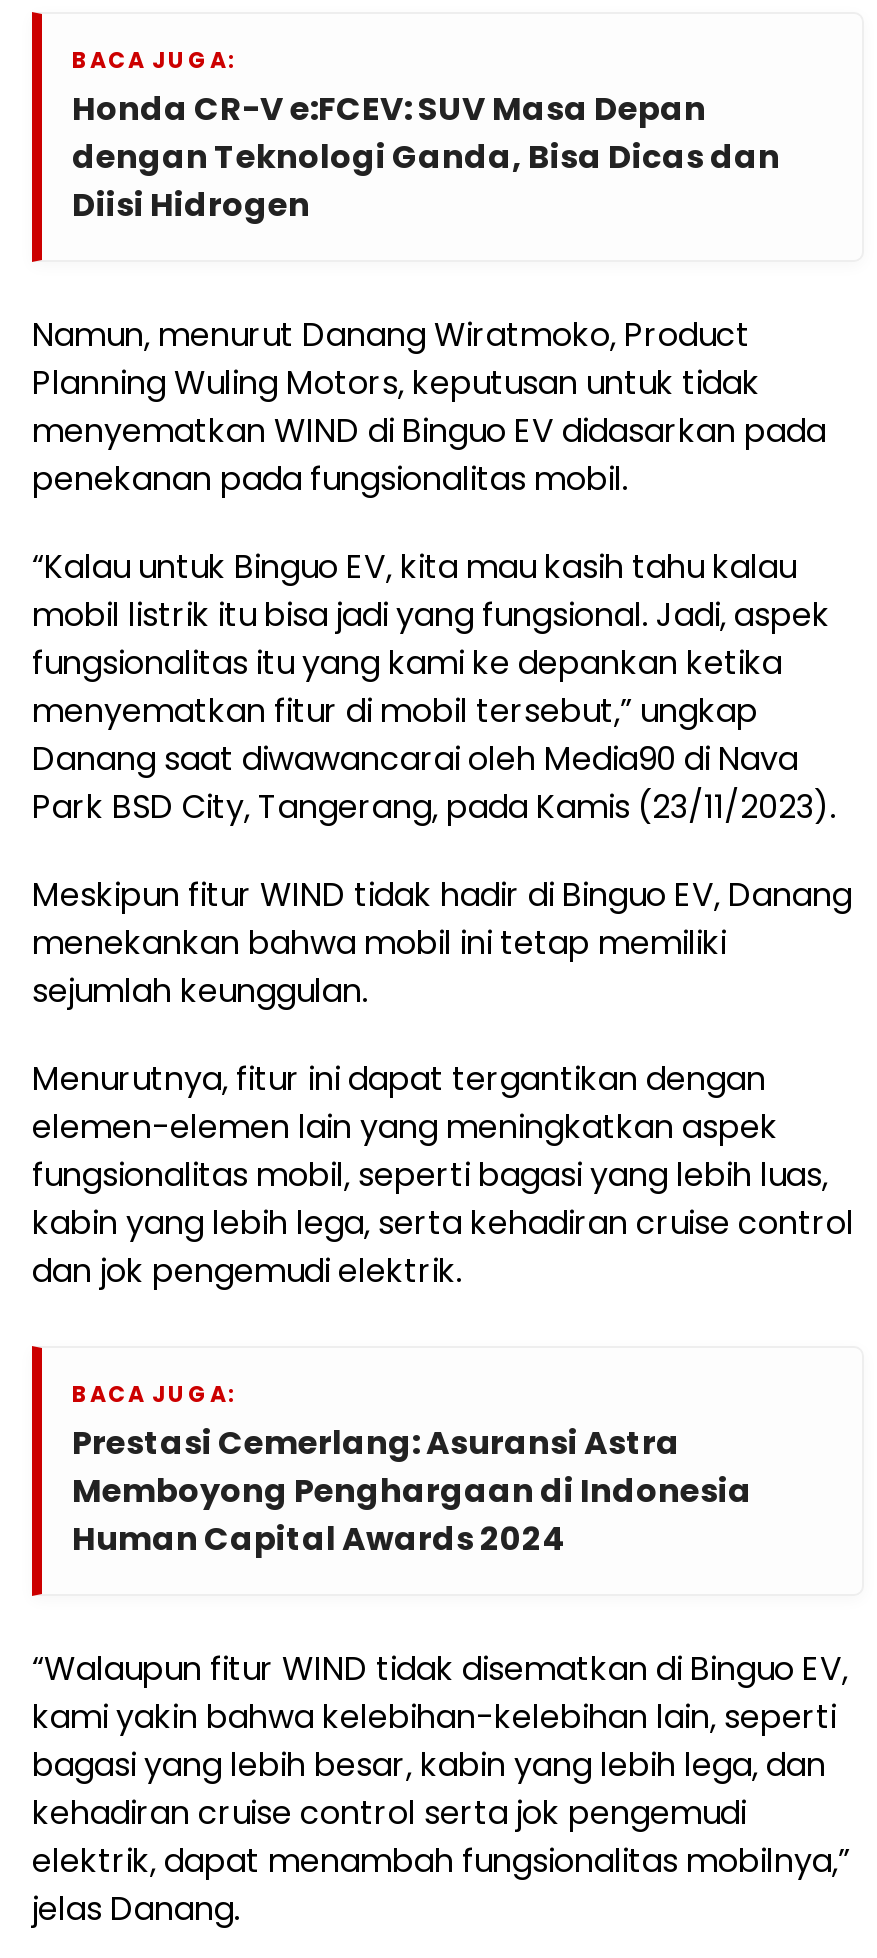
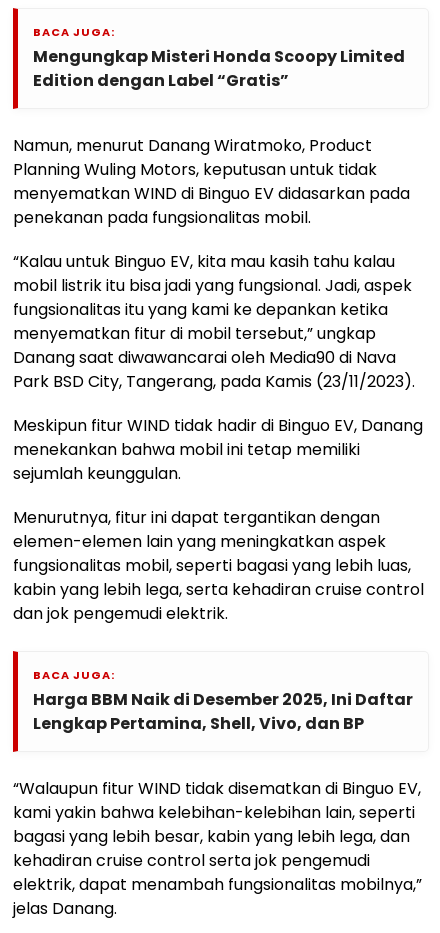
[72,86,780,228] Honda CR-V e:FCEV: SUV Masa Depan | dengan Teknologi Ganda, Bisa Dicas dan | Diisi Hidrogen -> [33,45,405,92] Mengungkap Misteri Honda Scoopy Limited | Edition dengan Label “Gratis”
[72,1420,752,1562] Prestasi Cemerlang: Asuransi Astra | Memboyong Penghargaan di Indonesia | Human Capital Awards 2024 -> [33,688,413,735] Harga BBM Naik di Desember 2025, Ini Daftar | Lengkap Pertamina, Shell, Vivo, dan BP

